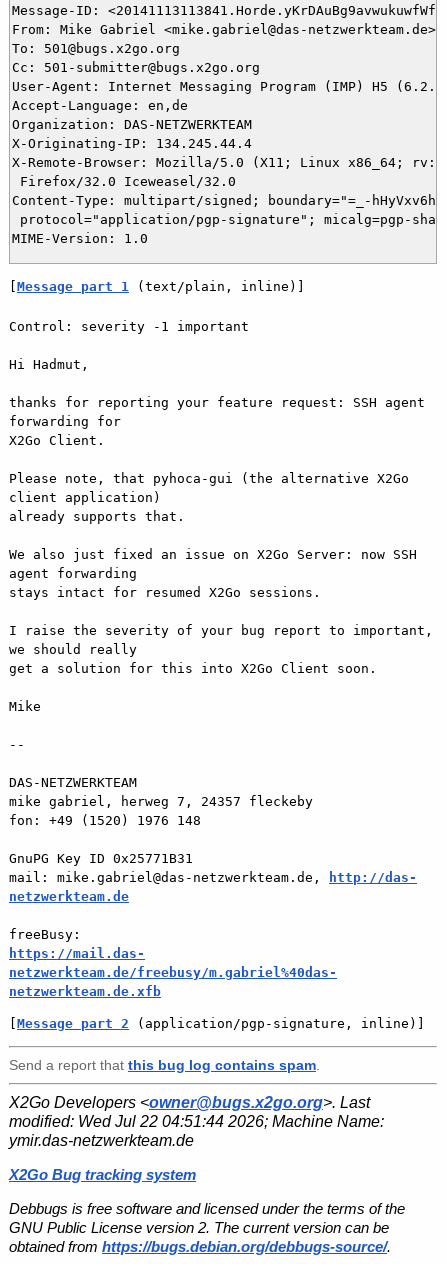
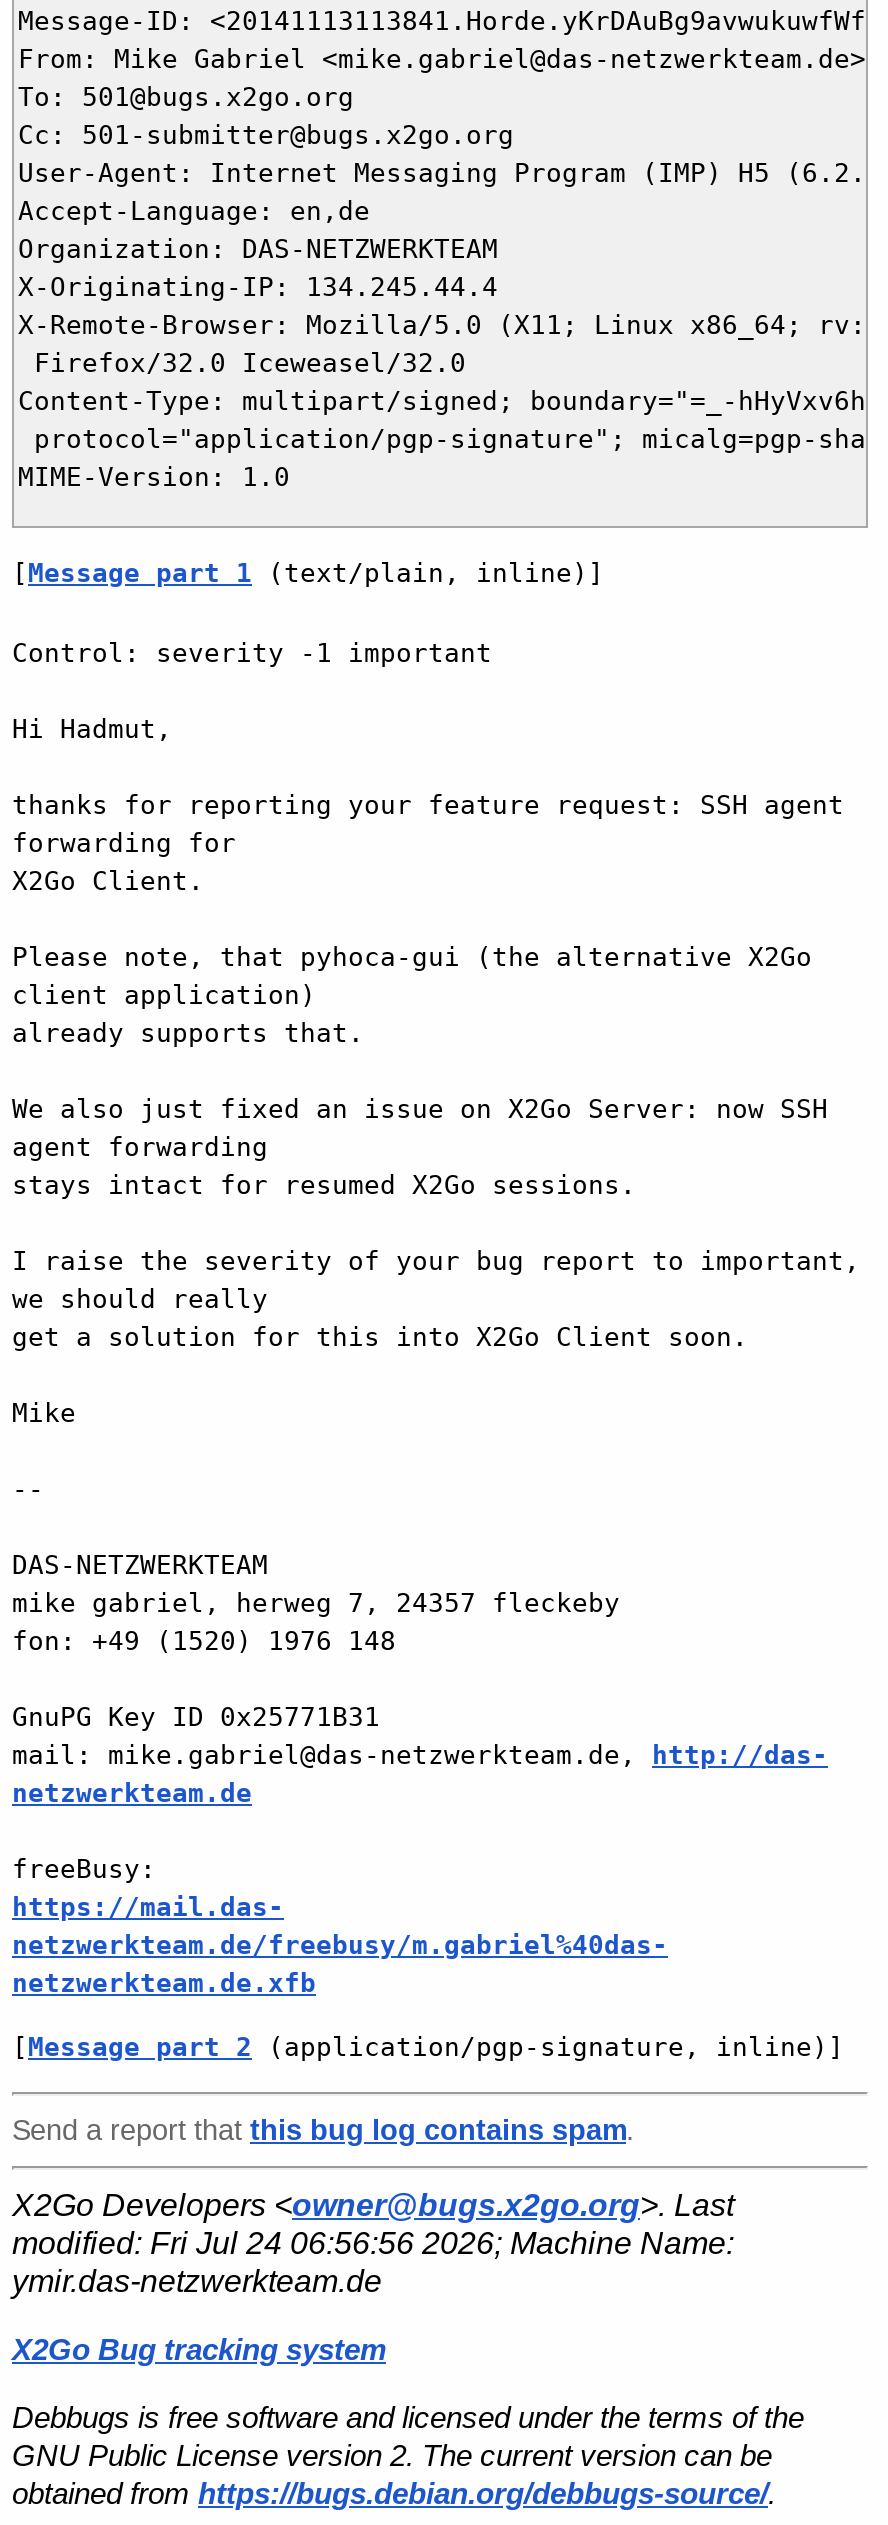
[9,1113,384,1130] modified: Wed Jul 22 04:51:44 2026; Machine Name: -> [12,2225,734,2259] modified: Fri Jul 24 06:56:56 2026; Machine Name:

